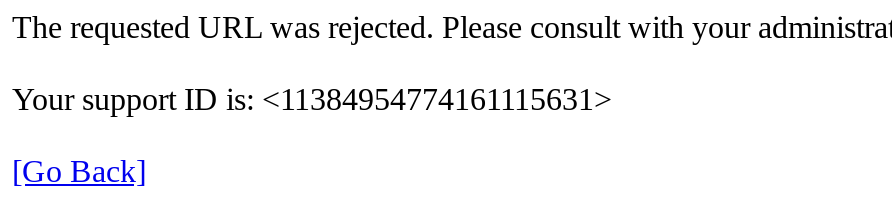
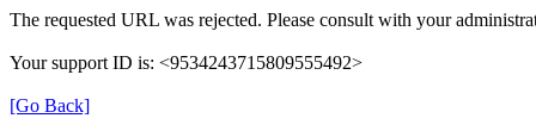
[12,82,612,116] Your support ID is: <11384954774161115631> -> [10,52,363,73] Your support ID is: <9534243715809555492>

